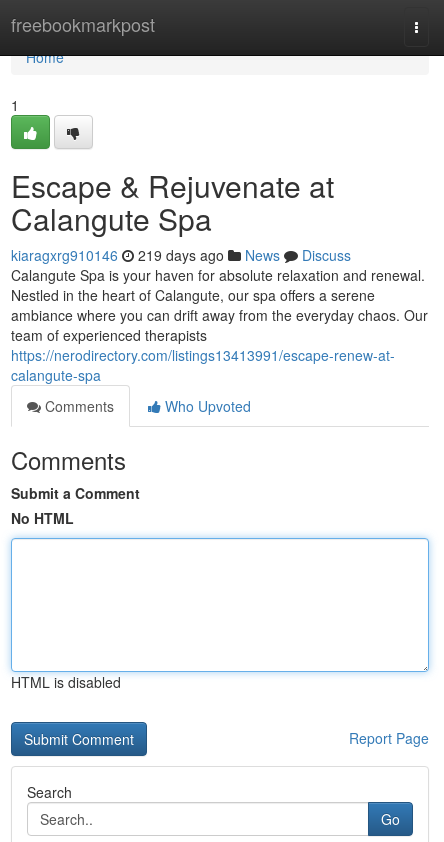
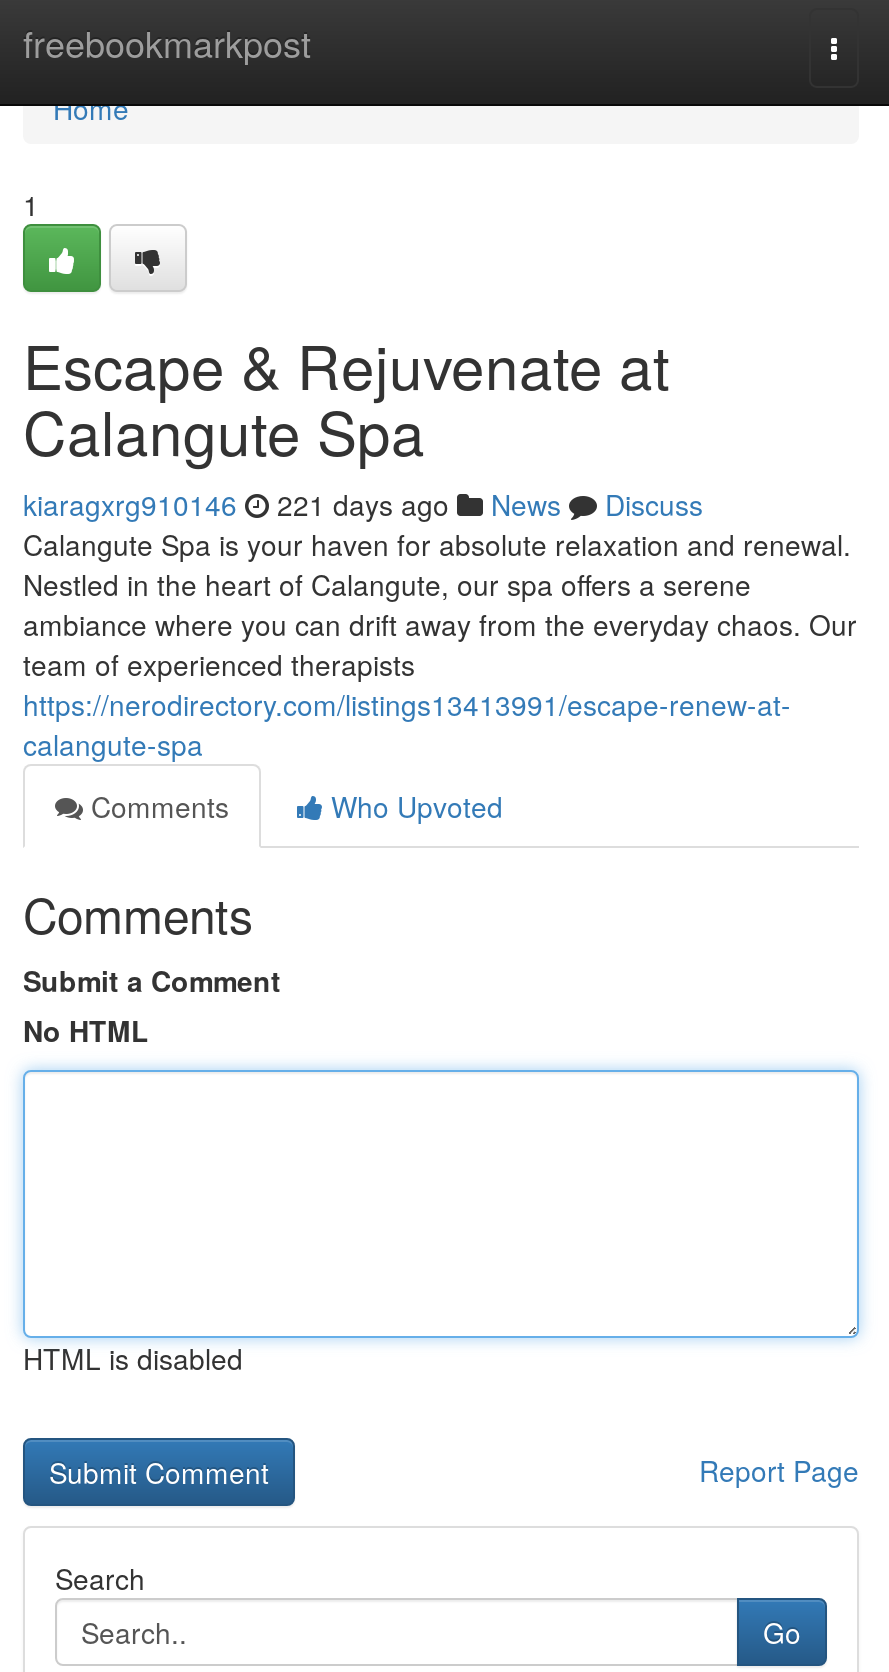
[11,245,351,265] kiaragxrg910146 219 days ago News Discuss -> [23,484,703,524] kiaragxrg910146 221 days ago News Discuss

